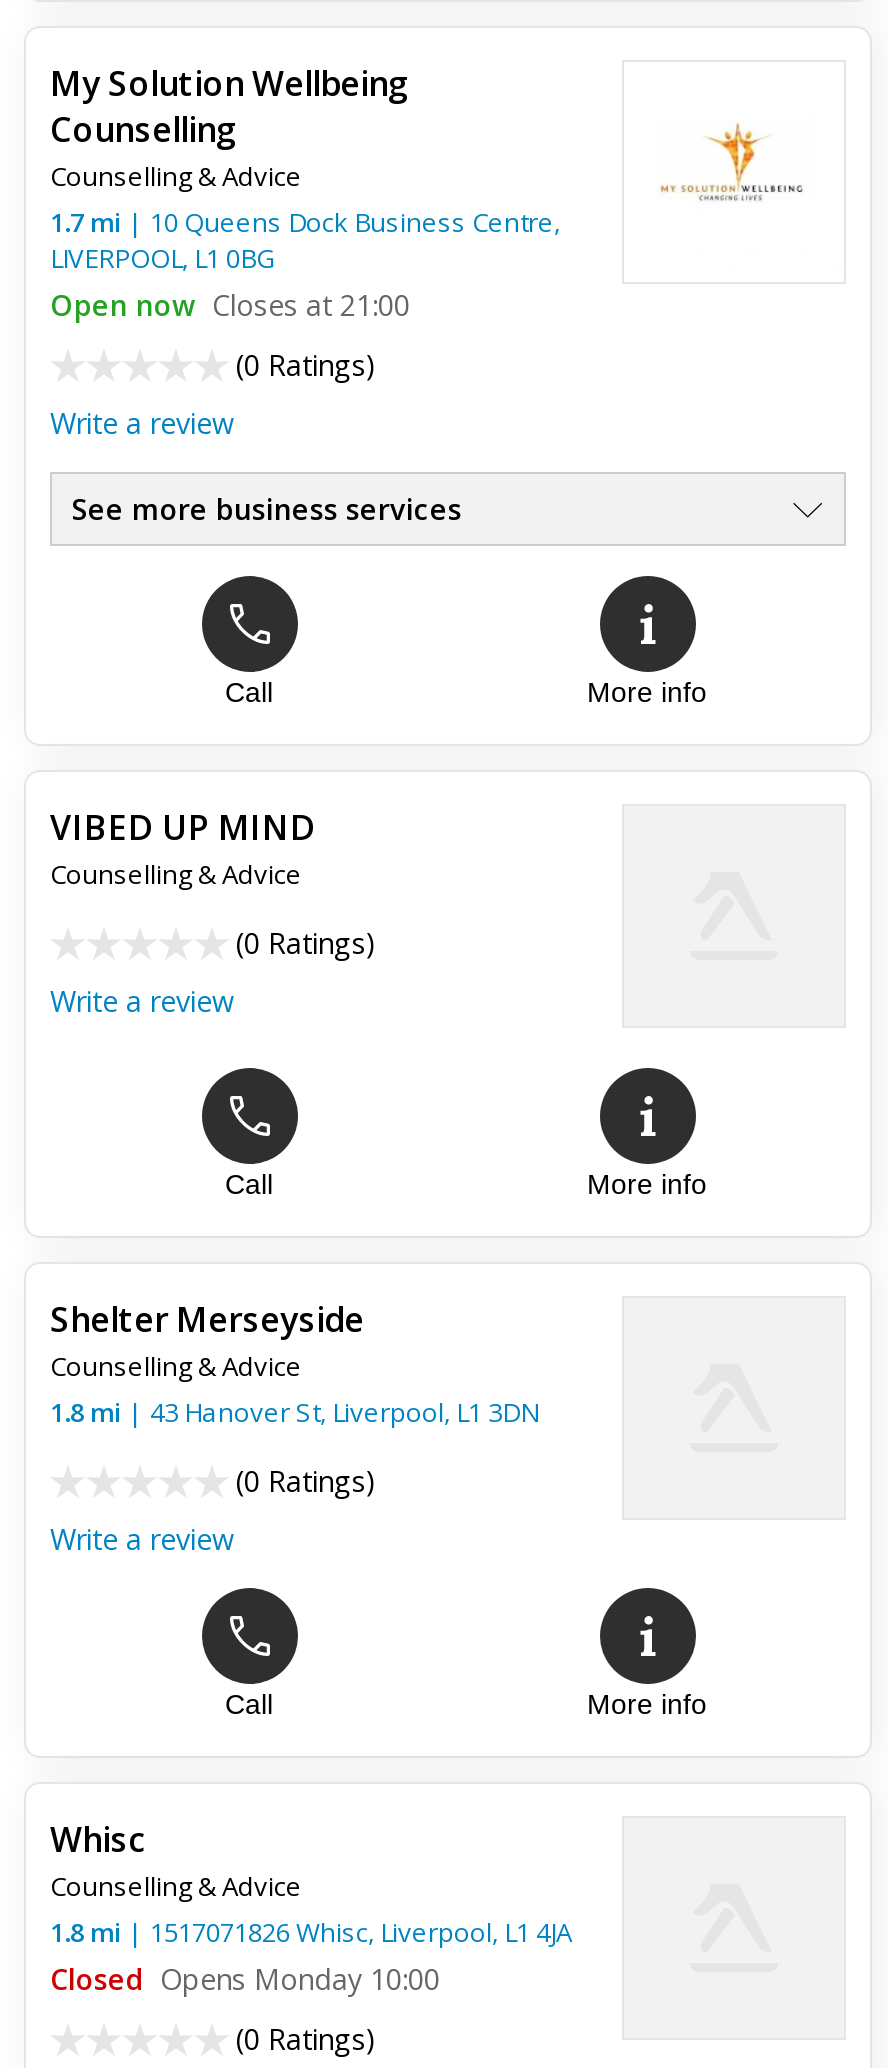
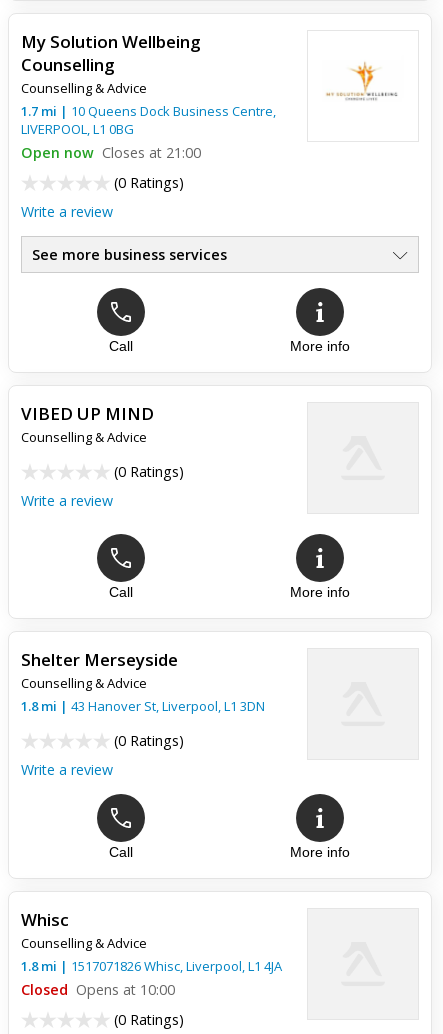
[50,1960,440,1998] Closed Opens Monday 10:00 -> [21,980,175,999] Closed Opens at 10:00

